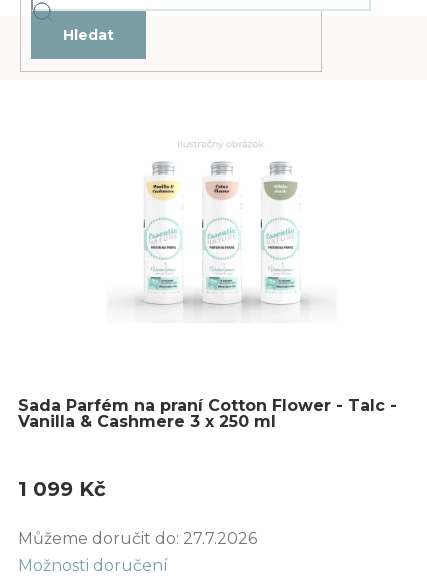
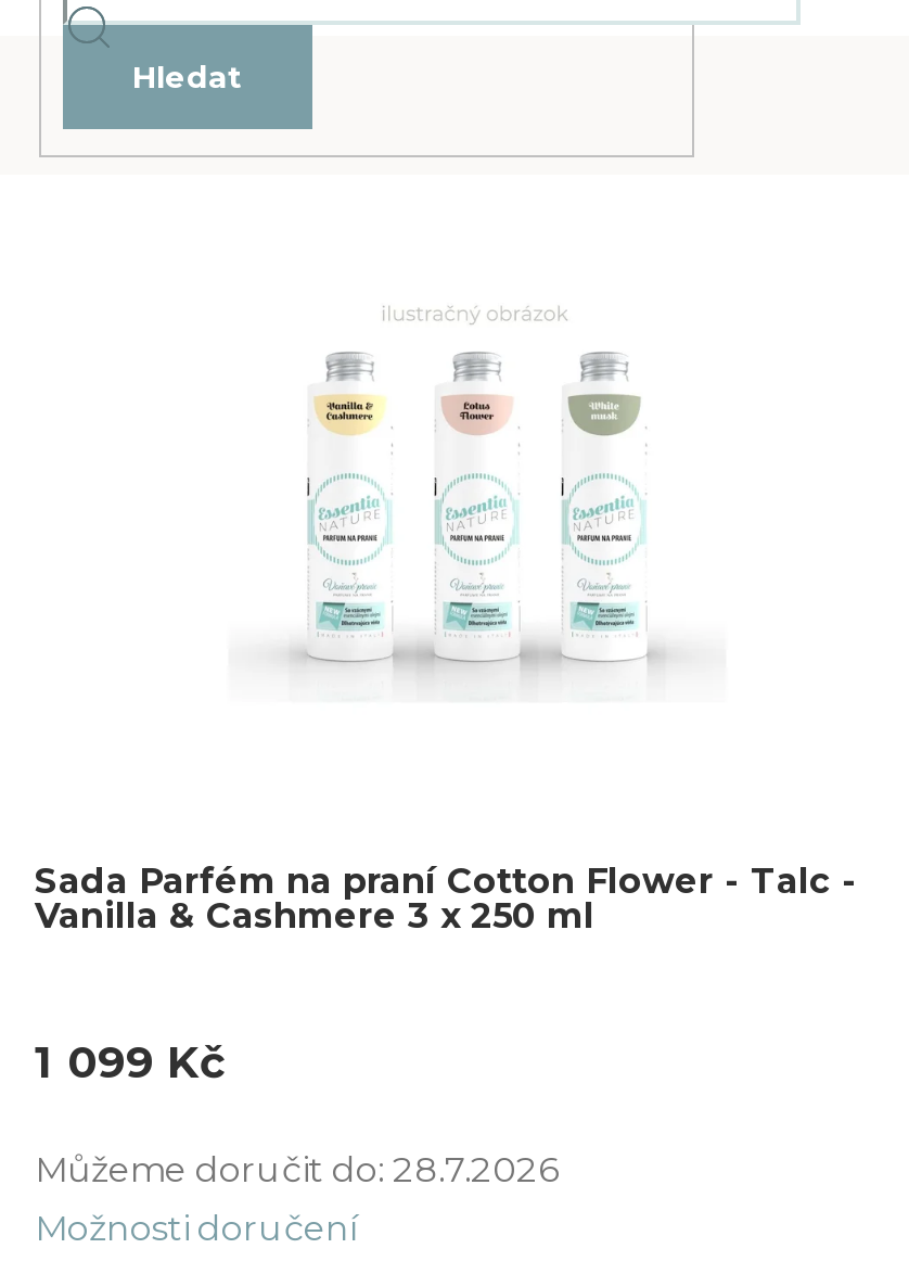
[18,529,257,548] Můžeme doručit do: 27.7.2026 -> [35,1149,558,1190] Můžeme doručit do: 28.7.2026

